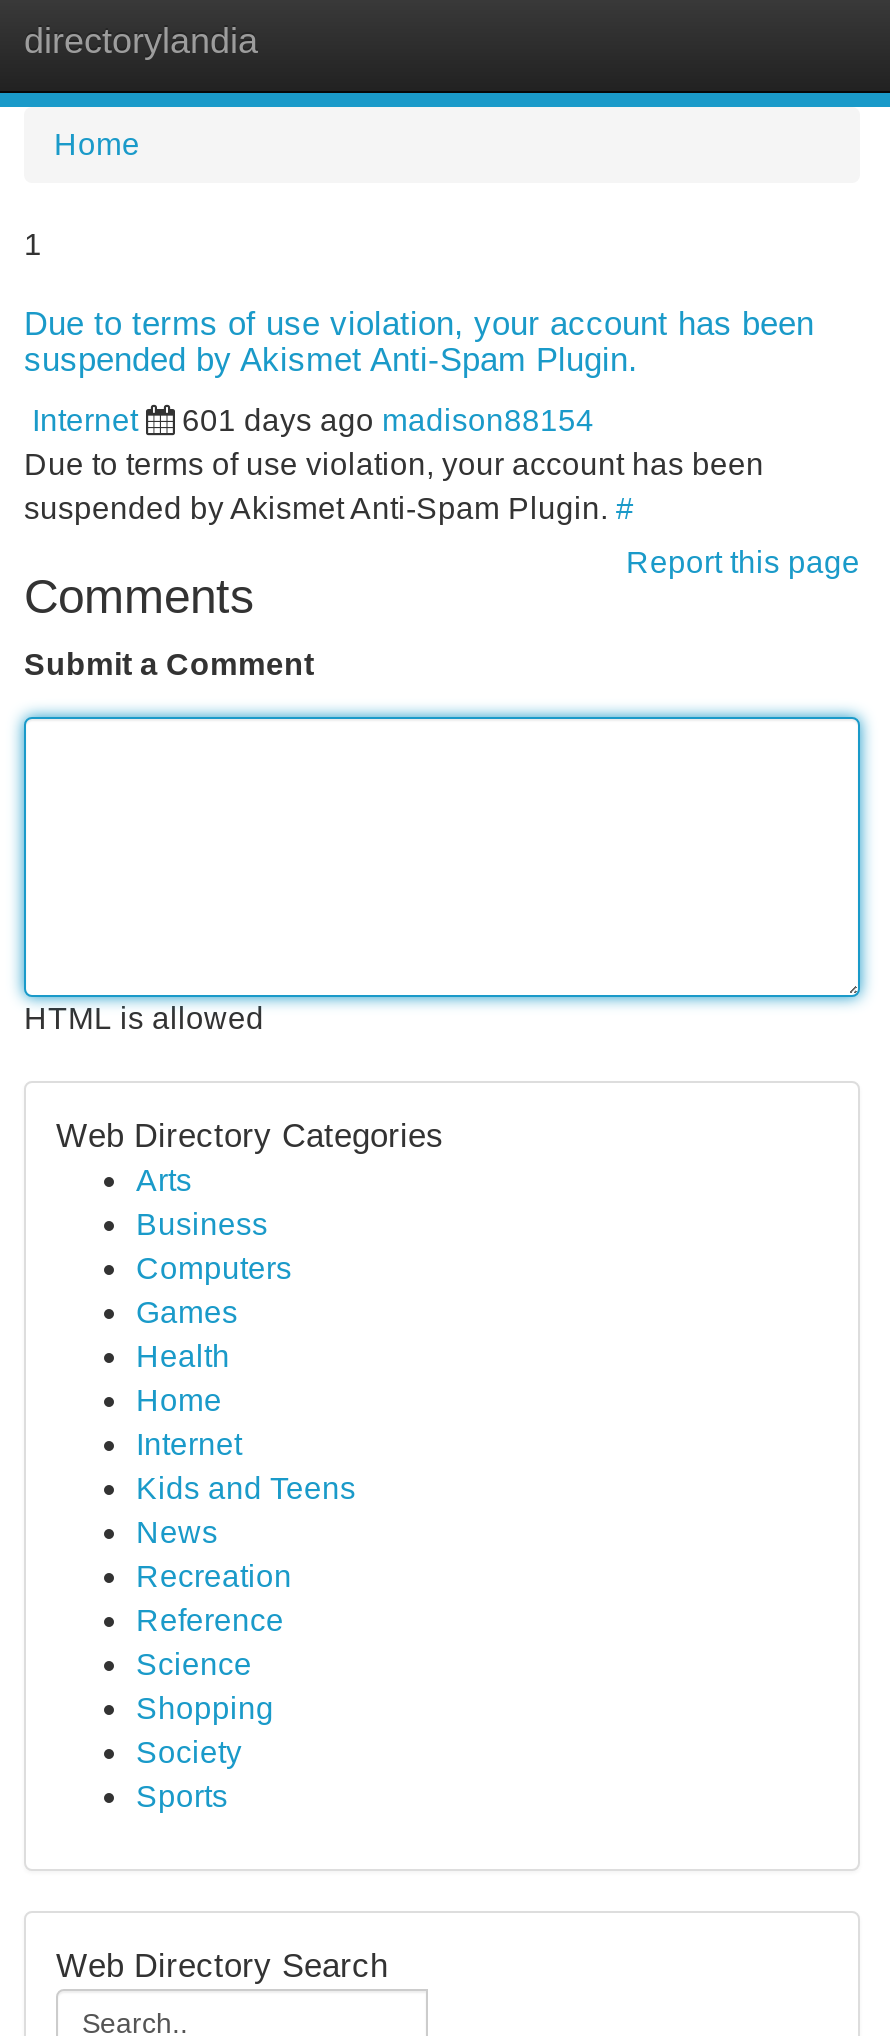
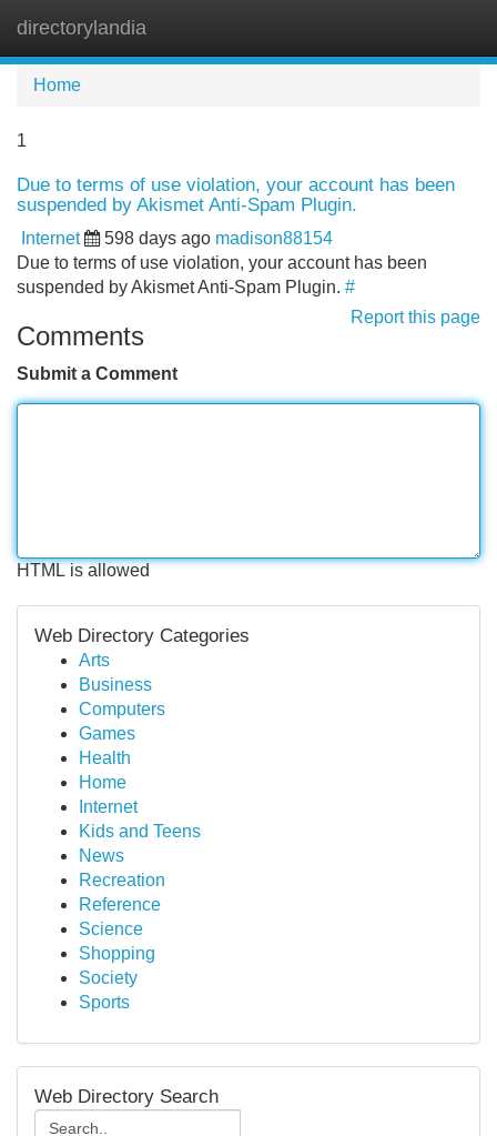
[182,403,594,437] 601 days ago madison88154 -> [104,229,333,248] 598 days ago madison88154

